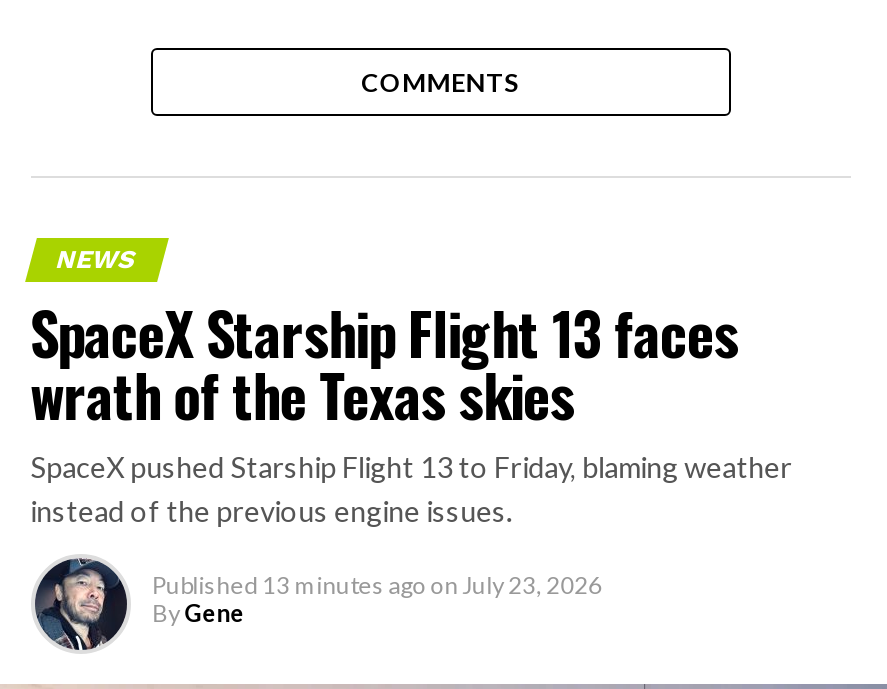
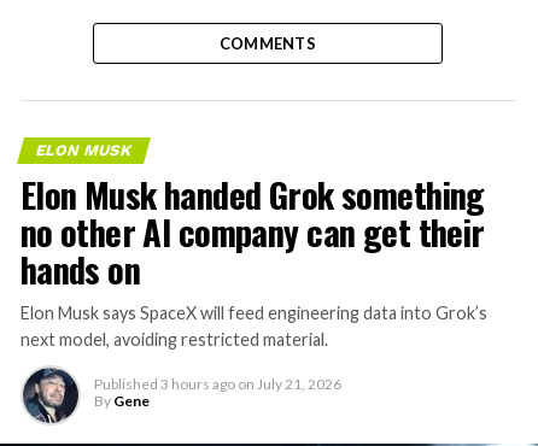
[30,244,792,528] NEWS | SpaceX Starship Flight 13 faces | wrath of the Texas skies | SpaceX pushed Starship Flight 13 to Friday, blaming weather | instead of the previous engine issues. -> [20,141,487,349] ELON MUSK | Elon Musk handed Grok something | no other AI company can get their | hands on | Elon Musk says SpaceX will feed engineering data into Grok’s | next model, avoiding restricted material.
[152,570,602,600] Published 13 minutes ago on July 23, 2026 -> [94,374,341,392] Published 3 hours ago on July 21, 2026

